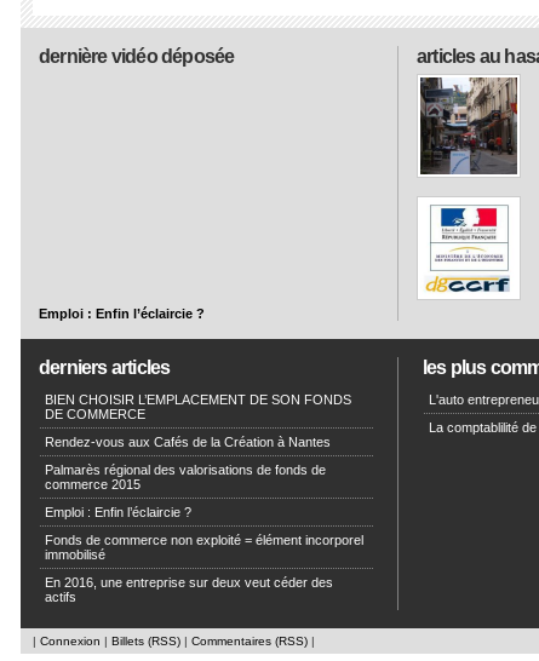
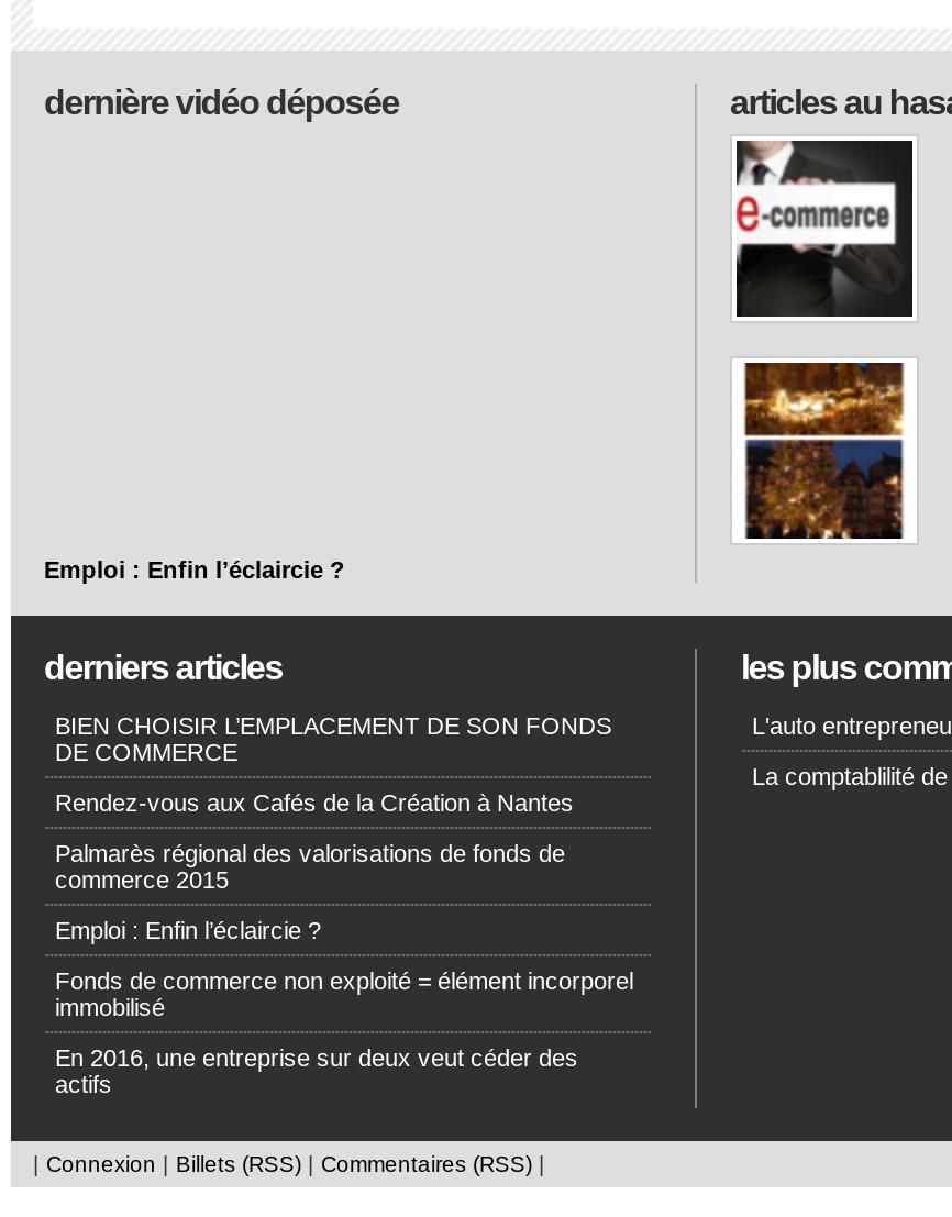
[419,76,518,174] [image] -> [734,139,915,317] [image]
[424,199,512,298] [image] -> [741,361,906,541] [image]

